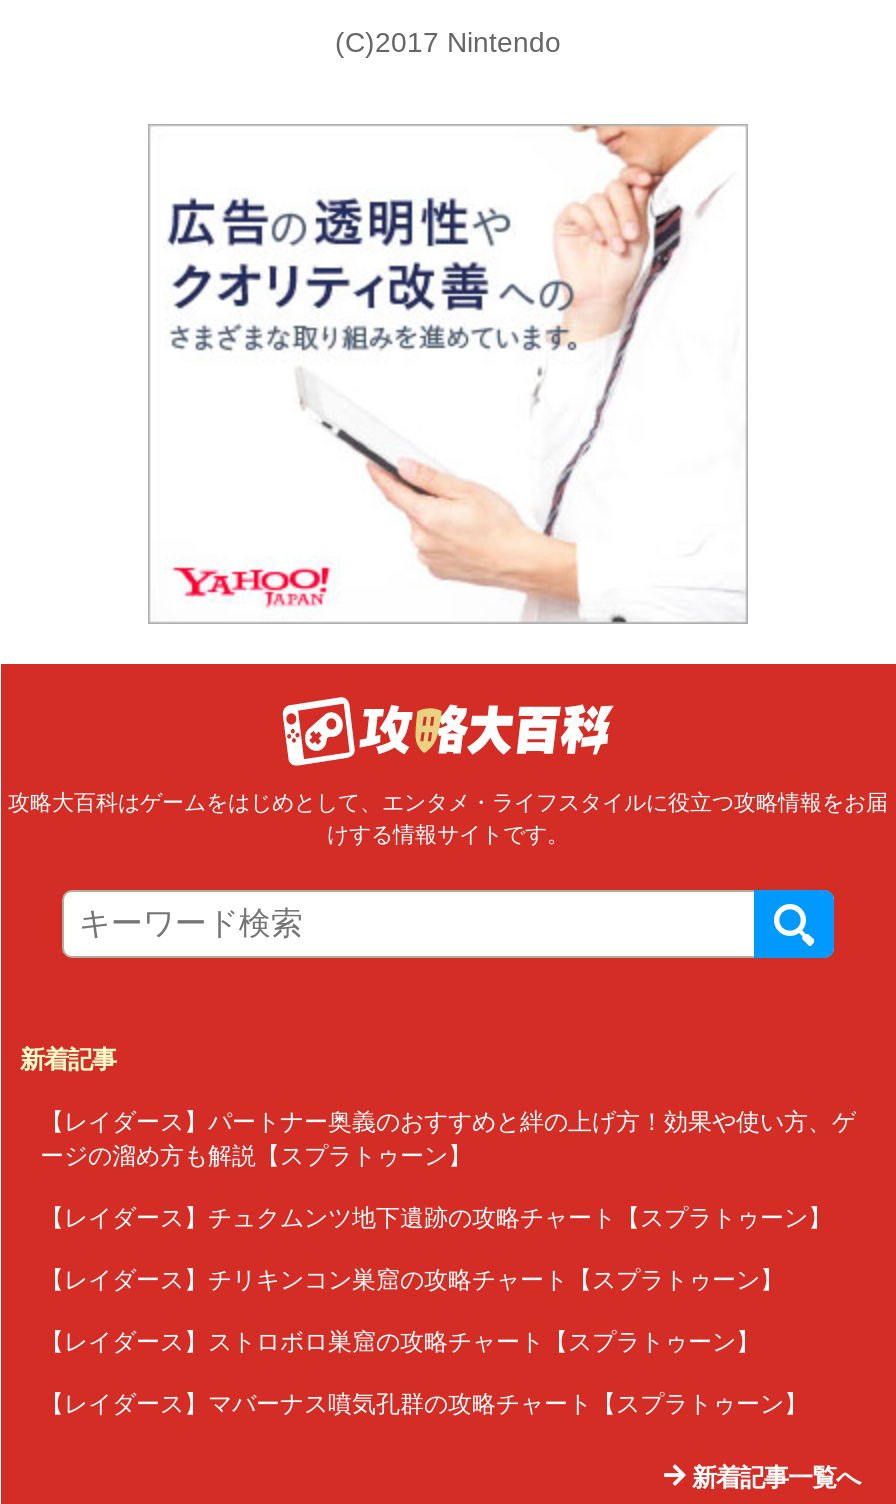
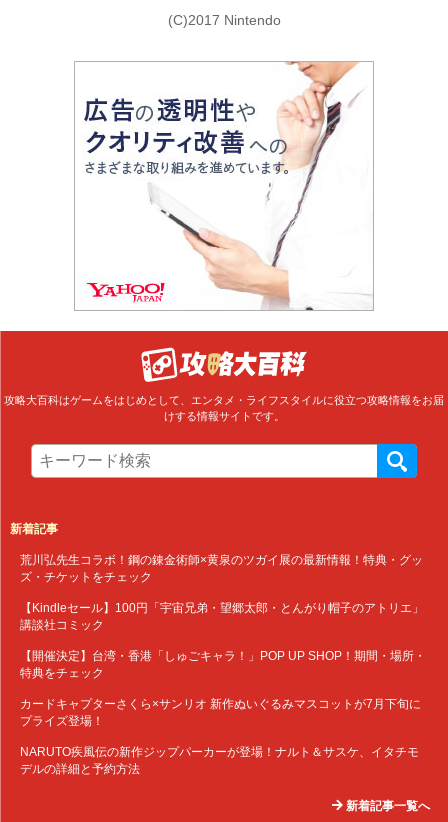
[40,1108,856,1168] 【レイダース】パートナー奥義のおすすめと絆の上げ方！効果や使い方、ゲ | ージの溜め方も解説【スプラトゥーン】 -> [20,553,423,583] 荒川弘先生コラボ！鋼の錬金術師×黄泉のツガイ展の最新情報！特典・グッ | ズ・チケットをチェック
[40,1204,832,1230] 【レイダース】チュクムンツ地下遺跡の攻略チャート【スプラトゥーン】 -> [20,601,424,631] 【Kindleセール】100円「宇宙兄弟・望郷太郎・とんがり帽子のアトリエ」 | 講談社コミック
[40,1266,784,1292] 【レイダース】チリキンコン巣窟の攻略チャート【スプラトゥーン】 -> [20,649,426,679] 【開催決定】台湾・香港「しゅごキャラ！」POP UP SHOP！期間・場所・ | 特典をチェック
[40,1328,760,1354] 【レイダース】ストロボロ巣窟の攻略チャート【スプラトゥーン】 -> [20,697,421,727] カードキャプターさくら×サンリオ 新作ぬいぐるみマスコットが7月下旬に | プライズ登場！
[40,1390,808,1416] 【レイダース】マバーナス噴気孔群の攻略チャート【スプラトゥーン】 -> [20,745,419,775] NARUTO疾風伝の新作ジップパーカーが登場！ナルト＆サスケ、イタチモ | デルの詳細と予約方法

